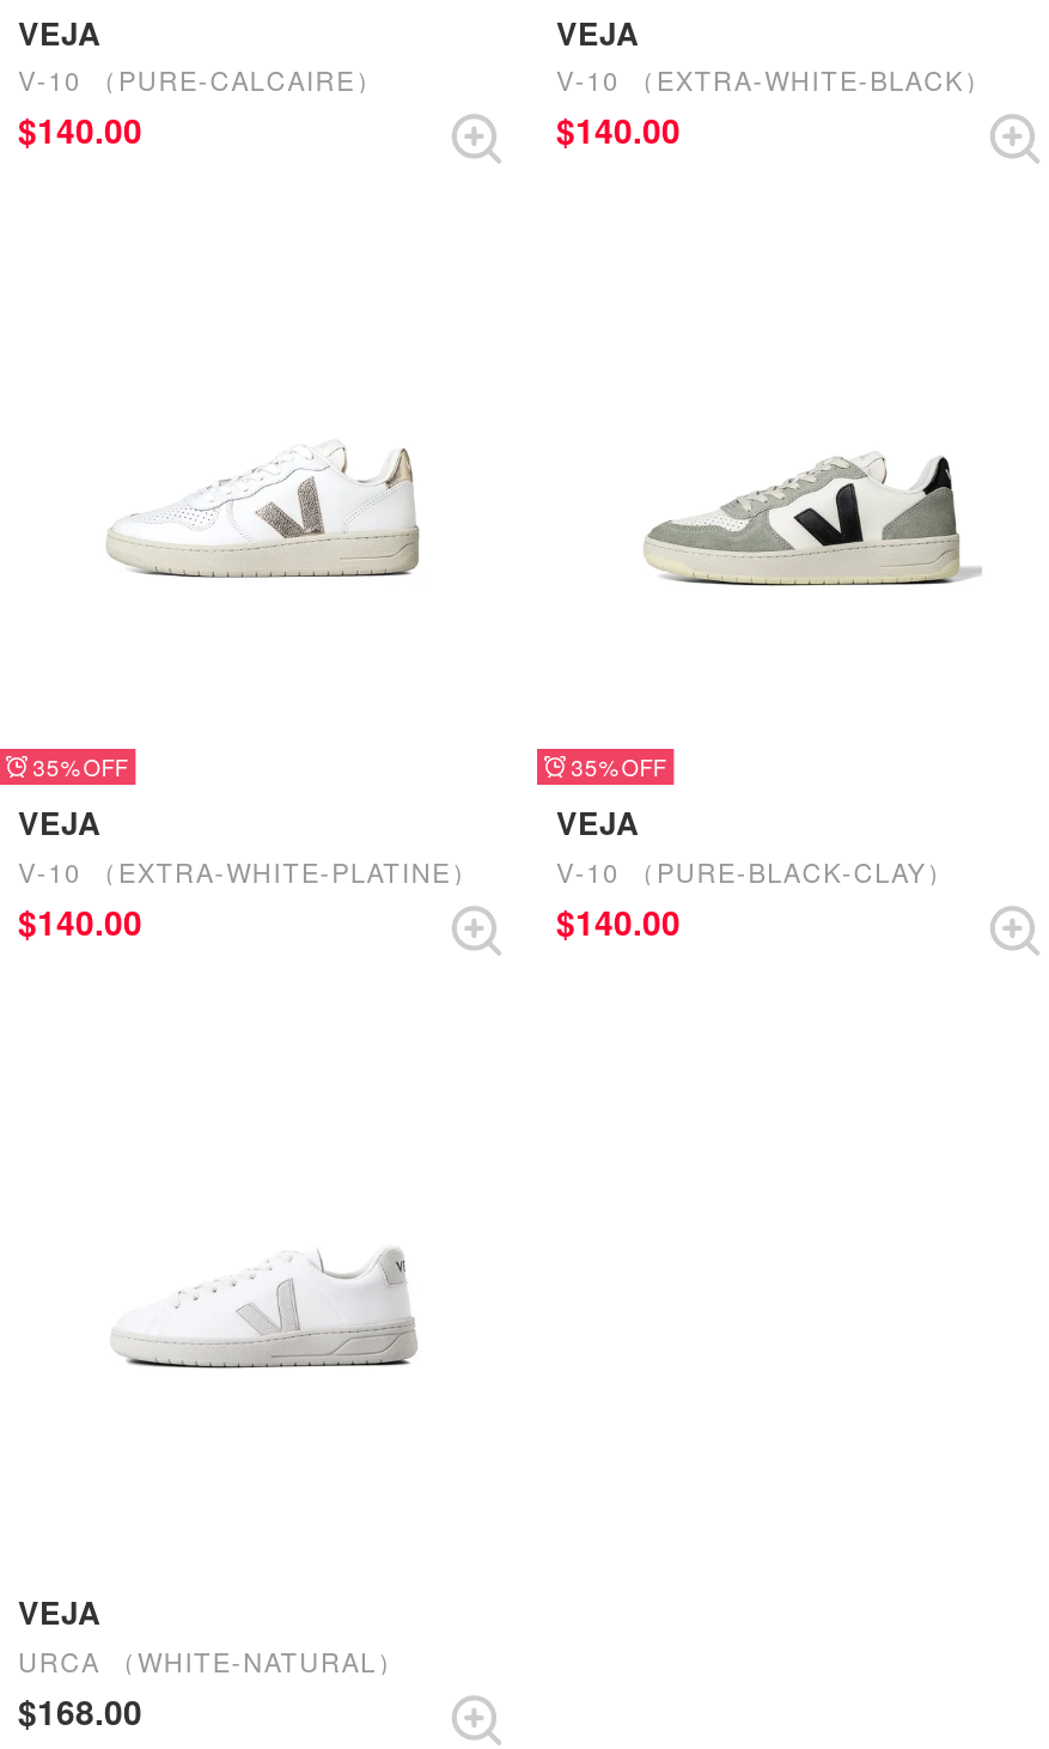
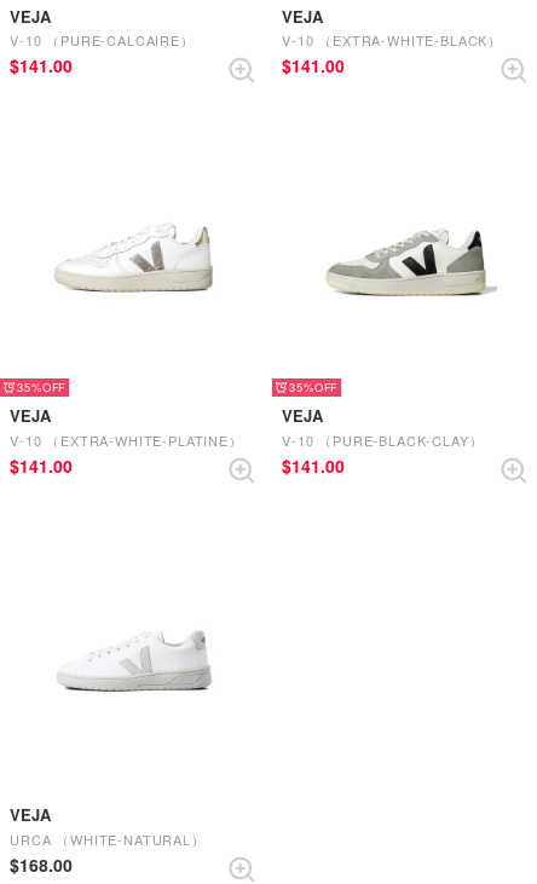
[18,106,142,154] $‌140.00 -> [10,54,73,78] $‌141.00
[556,106,681,154] $‌140.00 -> [282,54,345,78] $‌141.00
[18,897,142,945] $‌140.00 -> [10,454,73,478] $‌141.00
[556,897,681,945] $‌140.00 -> [282,454,345,478] $‌141.00

